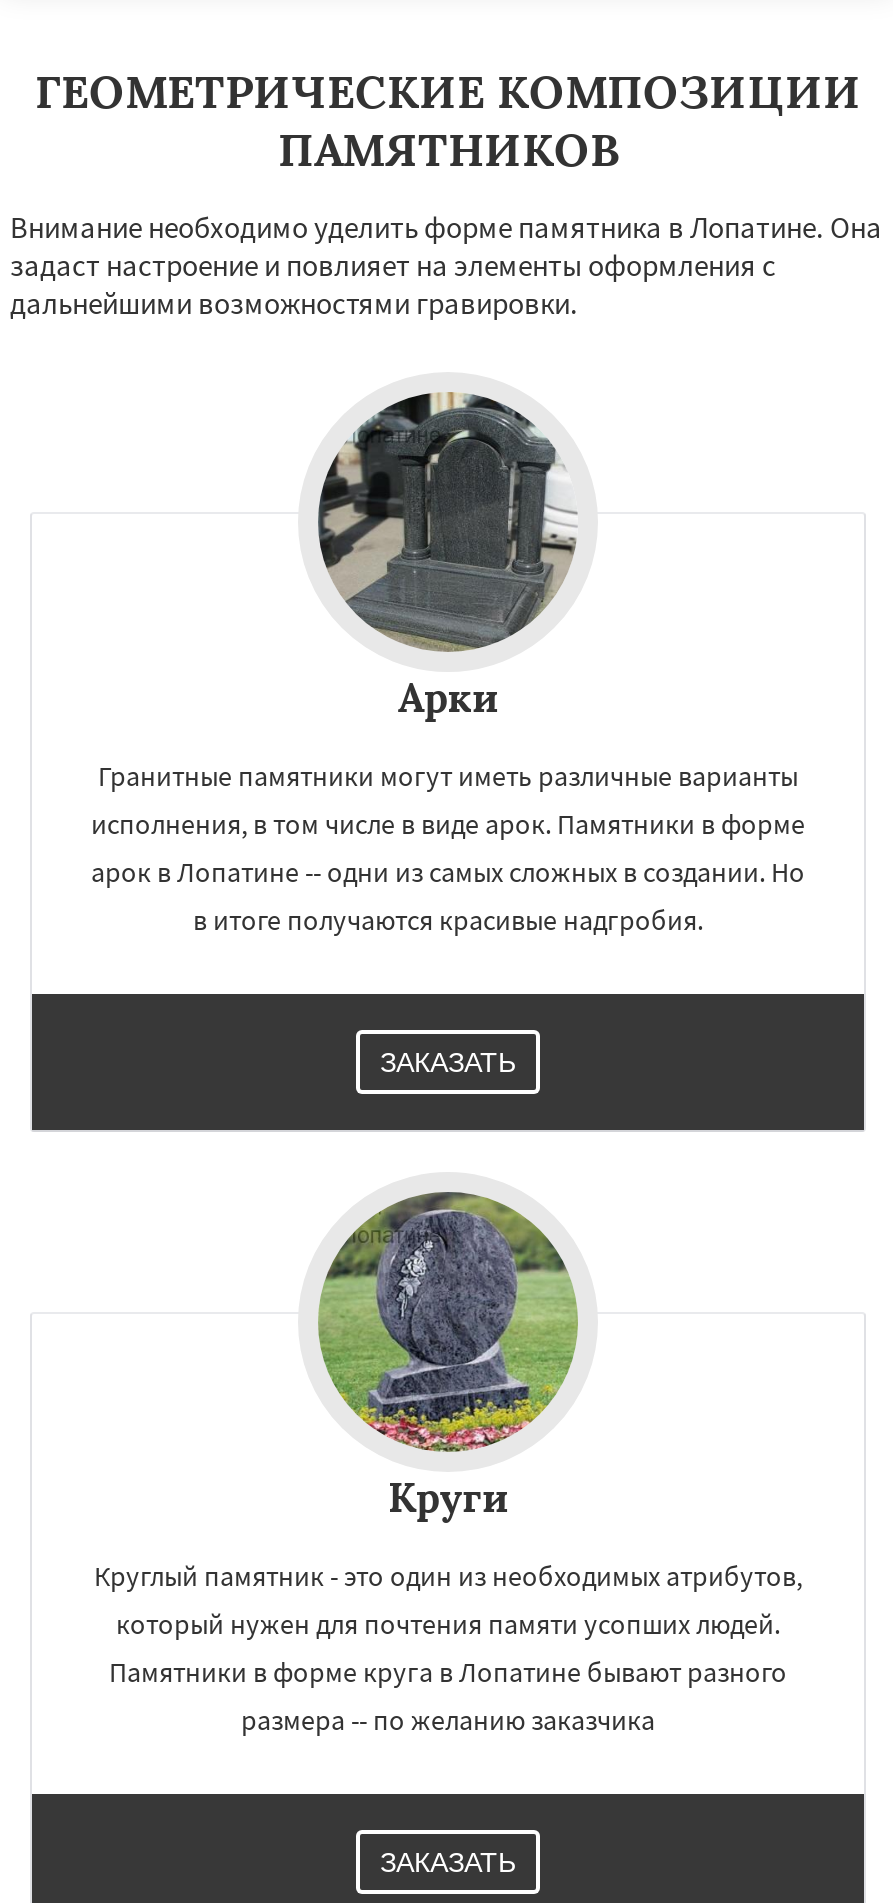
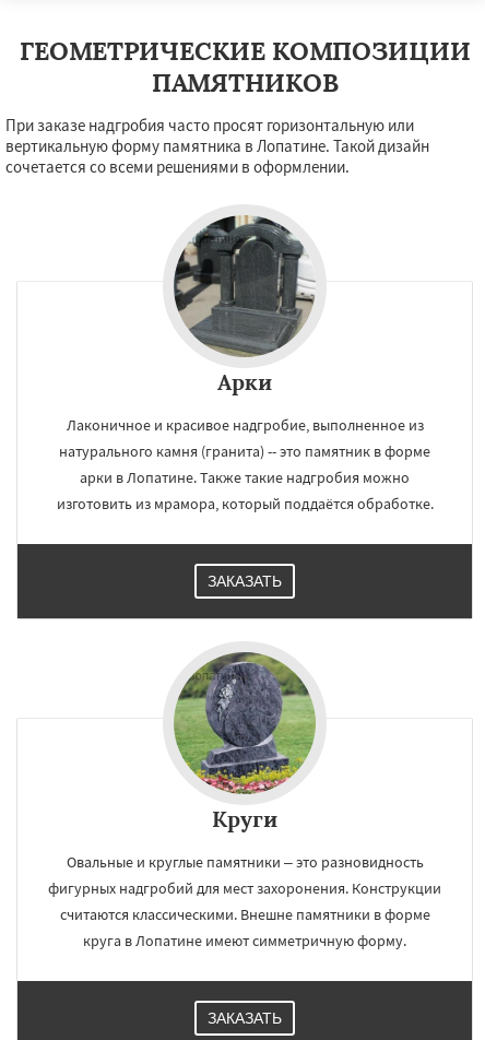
[10,208,882,322] Внимание необходимо уделить форме памятника в Лопатине. Она | задаст настроение и повлияет на элементы оформления с | дальнейшими возможностями гравировки. -> [5,115,429,177] При заказе надгробия часто просят горизонтальную или | вертикальную форму памятника в Лопатине. Такой дизайн | сочетается со всеми решениями в оформлении.
[91,758,805,938] Гранитные памятники могут иметь различные варианты | исполнения, в том числе в виде арок. Памятники в форме | арок в Лопатине -- одни из самых сложных в создании. Но | в итоге получаются красивые надгробия. -> [56,415,433,514] Лаконичное и красивое надгробие, выполненное из | натурального камня (гранита) -- это памятник в форме | арки в Лопатине. Также такие надгробия можно | изготовить из мрамора, который поддаётся обработке.
[94,1558,802,1738] Круглый памятник - это один из необходимых атрибутов, | который нужен для почтения памяти усопших людей. | Памятники в форме круга в Лопатине бывают разного | размера -- по желанию заказчика -> [48,852,441,951] Овальные и круглые памятники – это разновидность | фигурных надгробий для мест захоронения. Конструкции | считаются классическими. Внешне памятники в форме | круга в Лопатине имеют симметричную форму.

